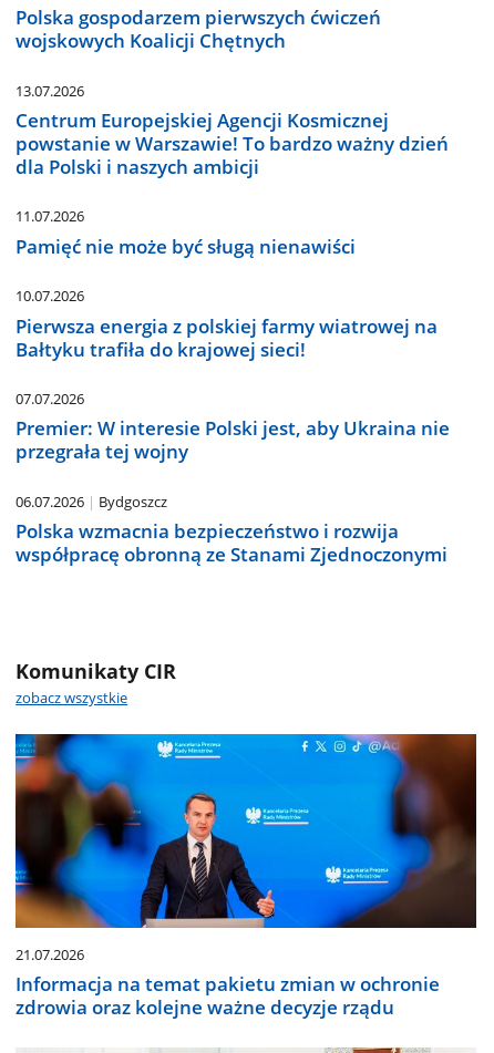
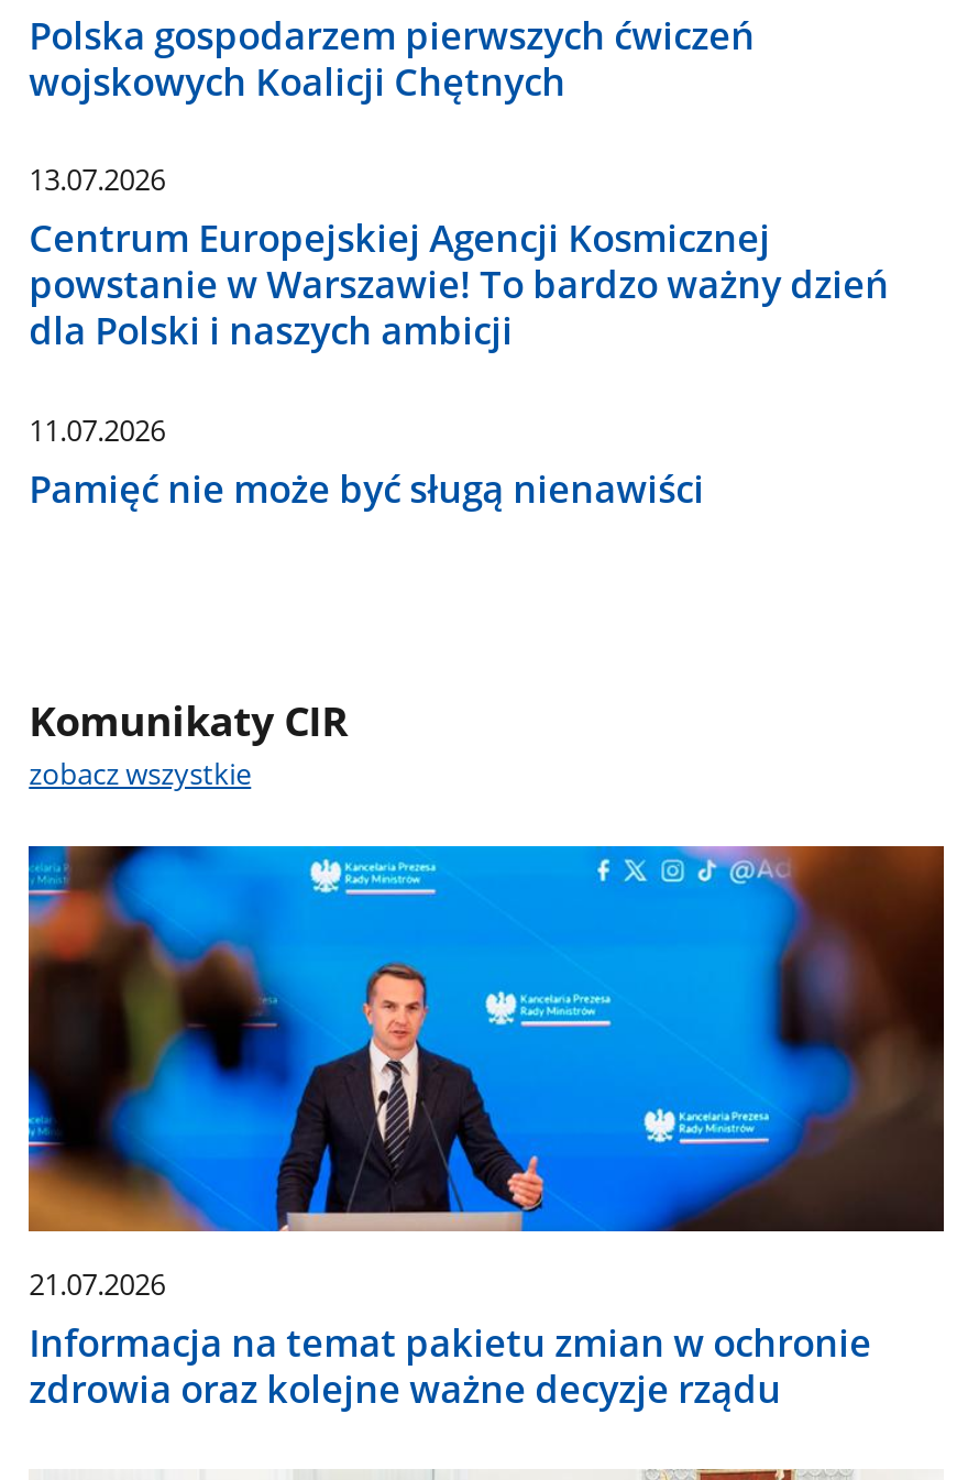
[16,286,450,567] 10.07.2026 | Pierwsza energia z polskiej farmy wiatrowej na | Bałtyku trafiła do krajowej sieci! | 07.07.2026 | Premier: W interesie Polski jest, aby Ukraina nie | przegrała tej wojny | 06.07.2026 Bydgoszcz | Polska wzmacnia bezpieczeństwo i rozwija | współpracę obronną ze Stanami Zjednoczonymi -> none

